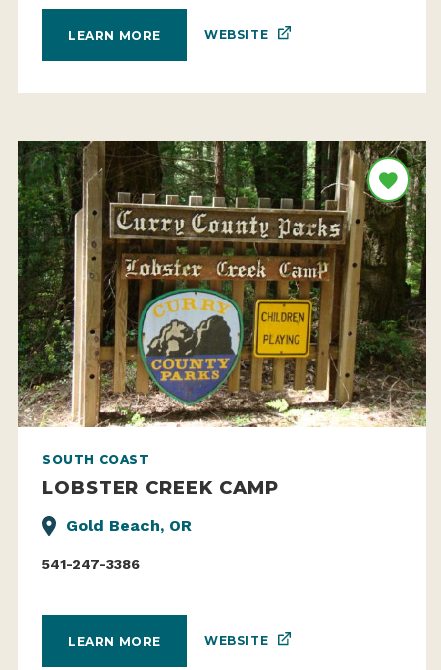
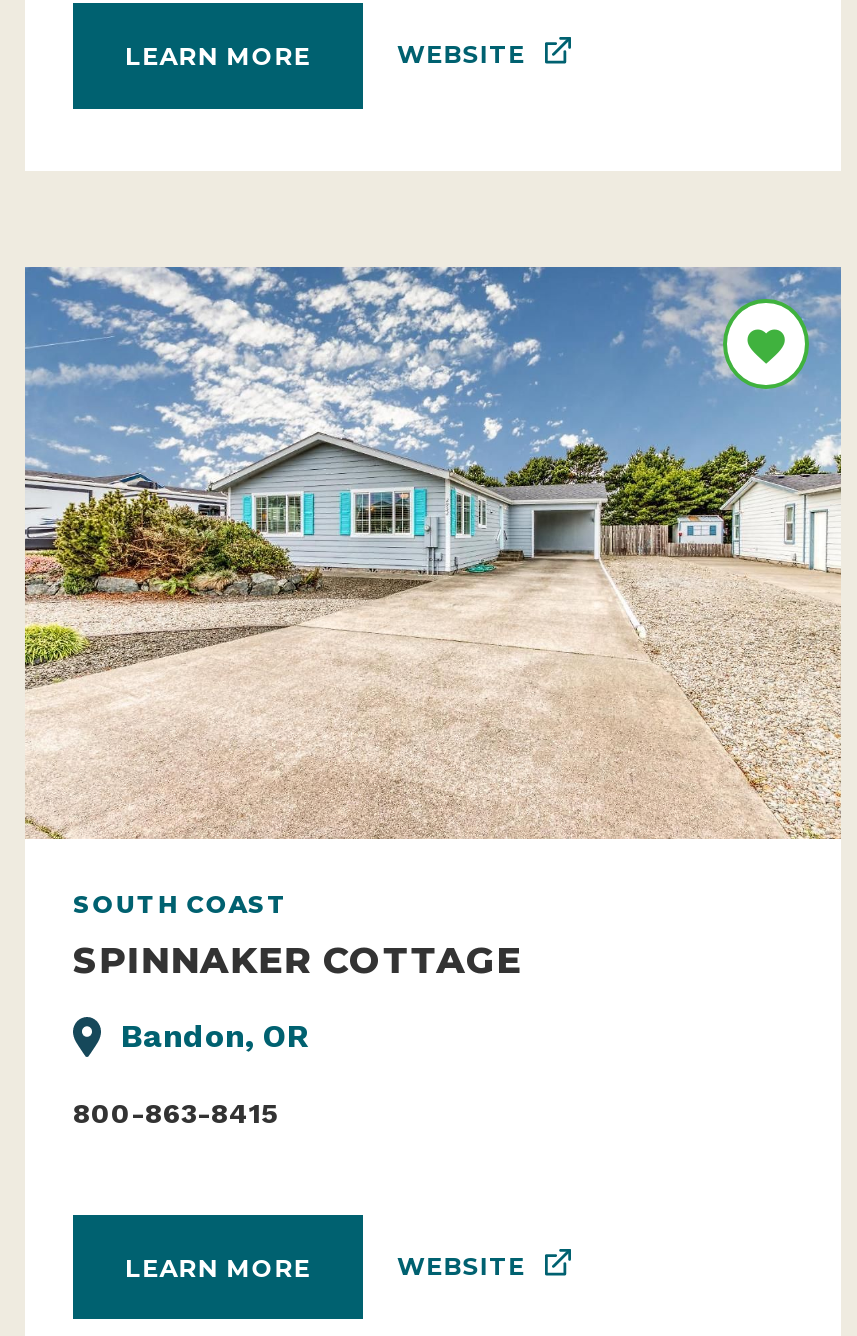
[17,140,427,427] [image] -> [23,265,843,839] [image]
[42,476,279,499] LOBSTER CREEK CAMP -> [73,937,522,983] SPINNAKER COTTAGE
[66,516,192,535] Gold Beach, OR -> [121,1017,309,1055] Bandon, OR
[42,556,140,572] 541-247-3386 -> [73,1097,277,1129] 800-863-8415

